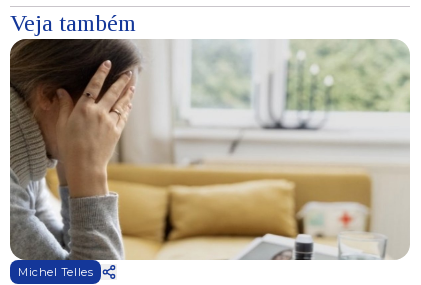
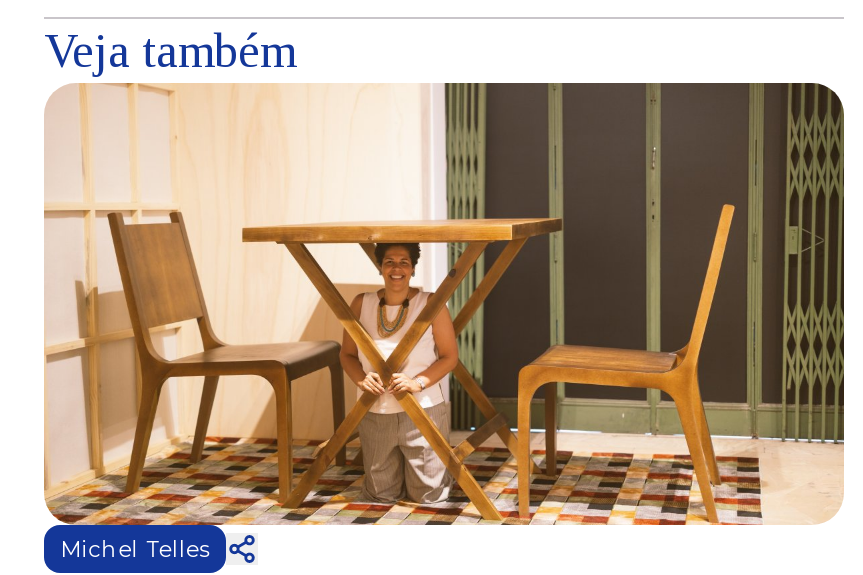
[9,39,410,261] [image] -> [42,81,846,527] [image]

